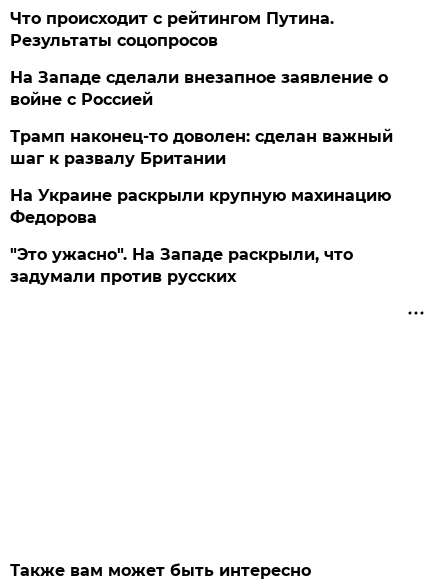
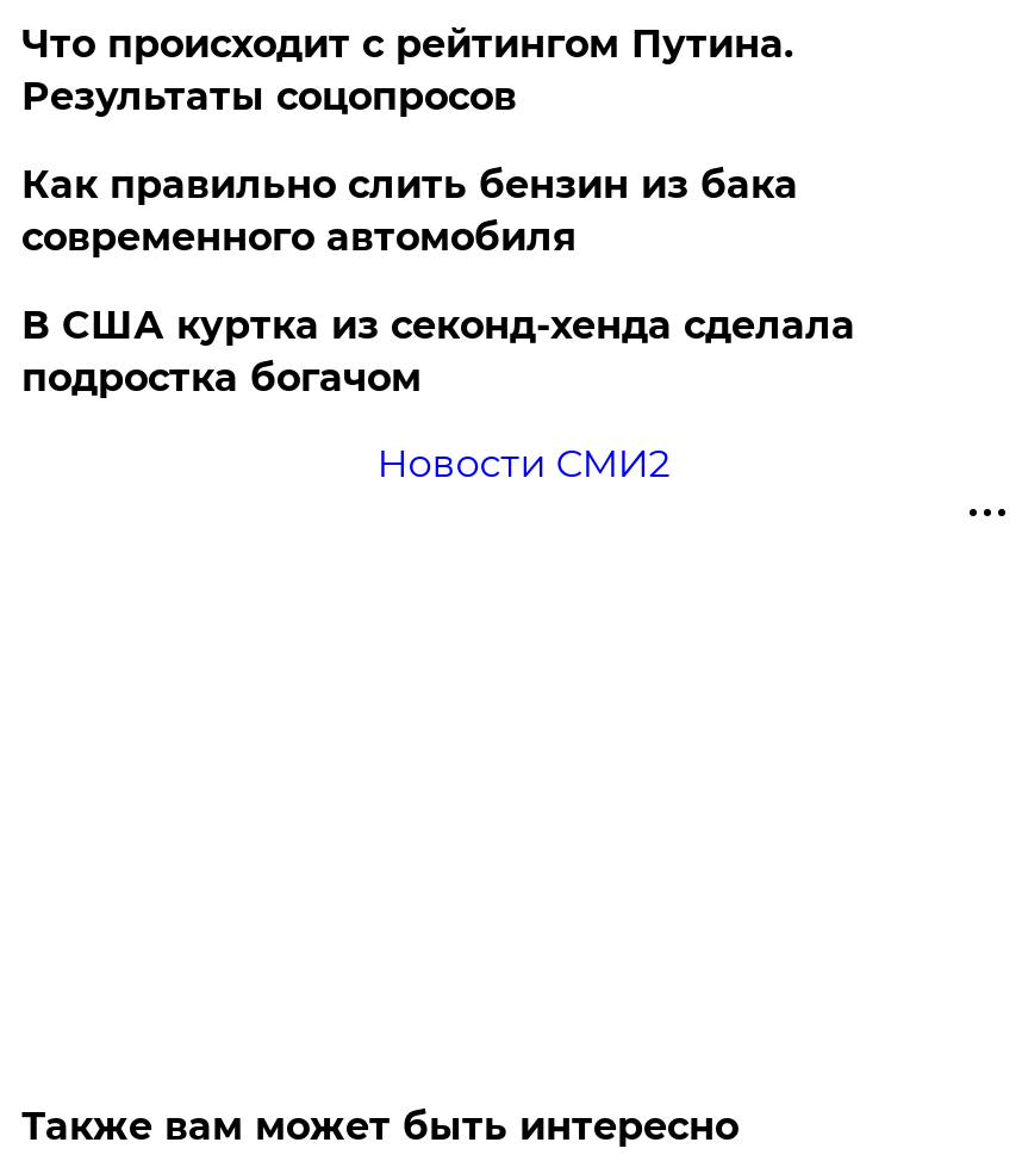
[10,68,393,286] На Западе сделали внезапное заявление о | войне с Россией | Трамп наконец-то доволен: сделан важный | шаг к развалу Британии | На Украине раскрыли крупную махинацию | Федорова | "Это ужасно". На Западе раскрыли, что | задумали против русских -> [21,161,855,485] Как правильно слить бензин из бака | современного автомобиля | В США куртка из секонд-хенда сделала | подростка богачом | Новости СМИ2

